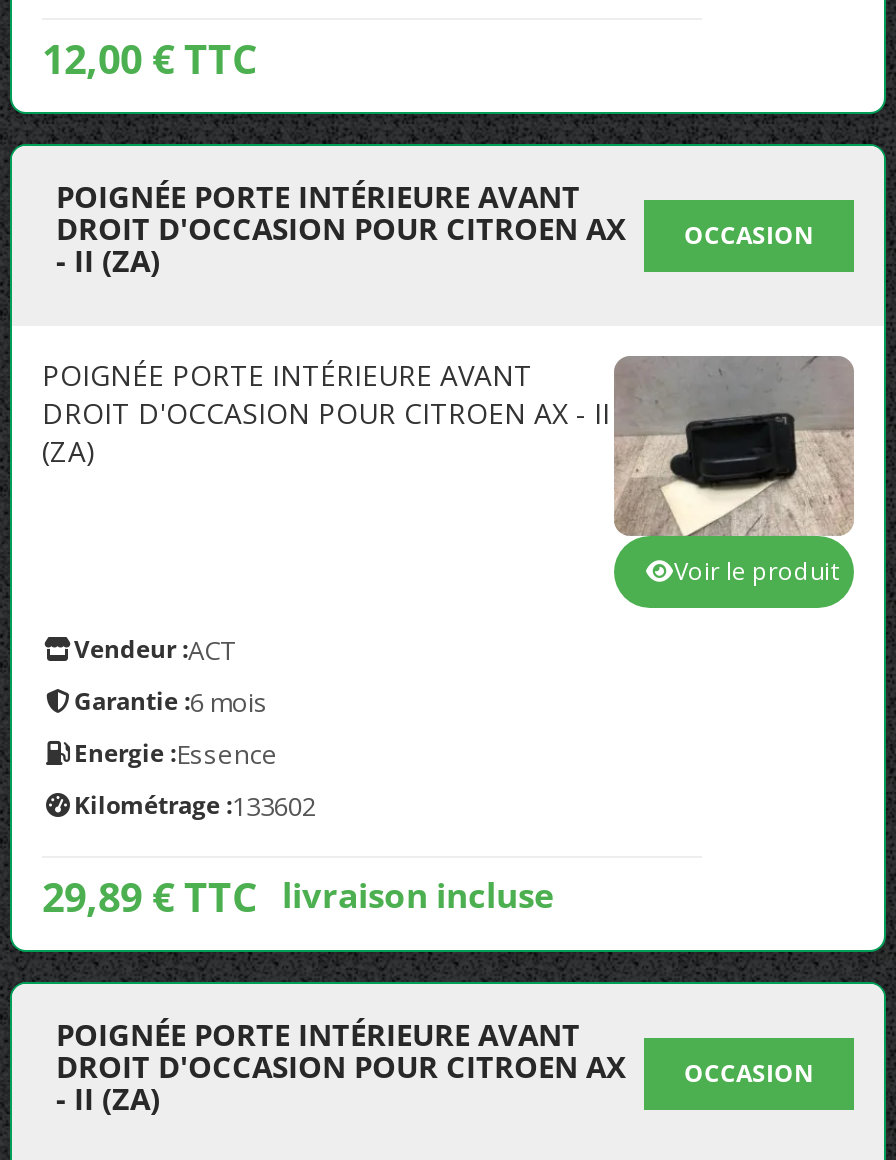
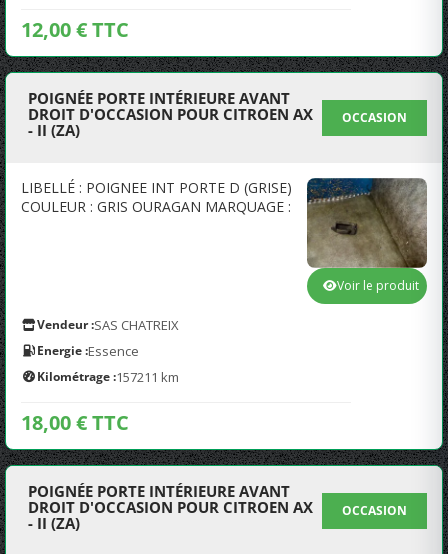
[42,354,852,538] [image] | POIGNÉE PORTE INTÉRIEURE AVANT | DROIT D'OCCASION POUR CITROEN AX - II | (ZA) -> [21,177,427,269] [image] | LIBELLÉ : POIGNEE INT PORTE D (GRISE) | COULEUR : GRIS OURAGAN MARQUAGE :
[74,632,268,720] Vendeur : ACT | Garantie : 6 mois -> [37,316,179,334] Vendeur : SAS CHATREIX
[74,788,316,824] Kilométrage : 133602 -> [37,368,179,386] Kilométrage : 157211 km
[42,870,554,924] 29,89 € TTC livraison incluse -> [21,409,129,436] 18,00 € TTC

